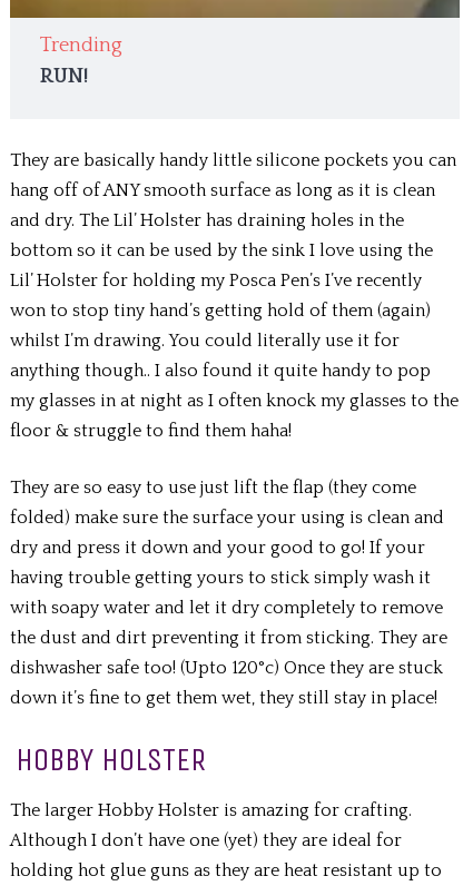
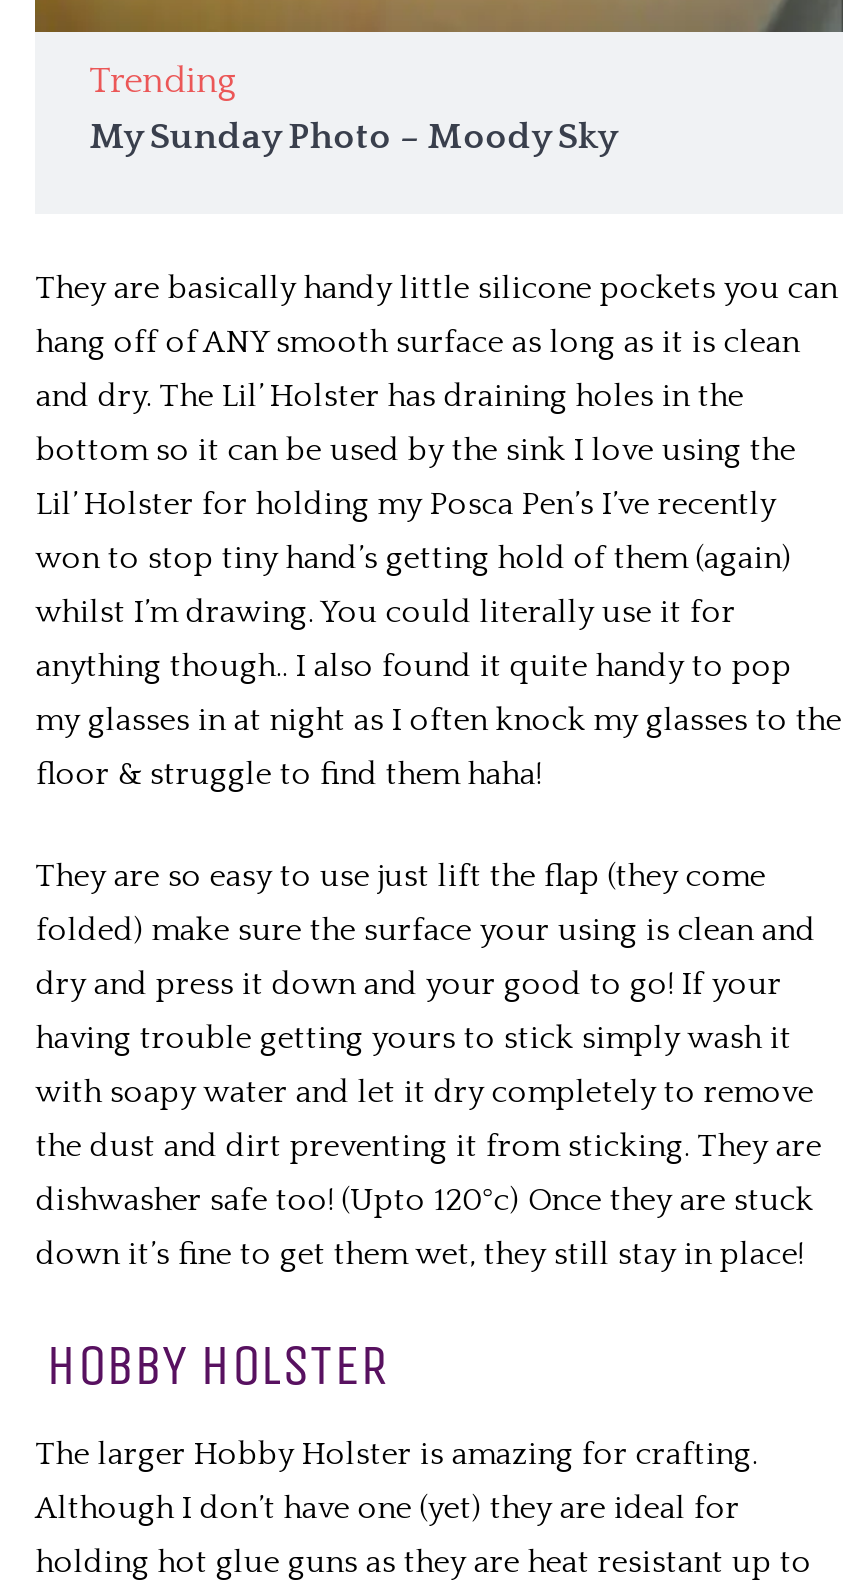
[41,65,88,88] RUN! -> [90,118,618,158] My Sunday Photo – Moody Sky

